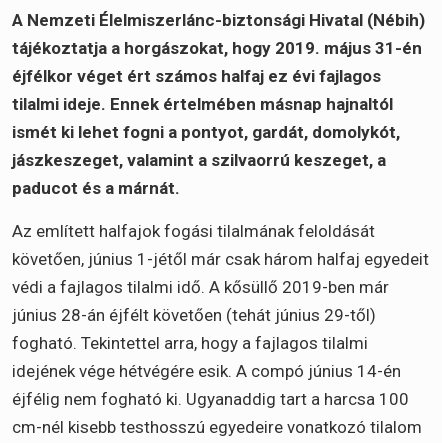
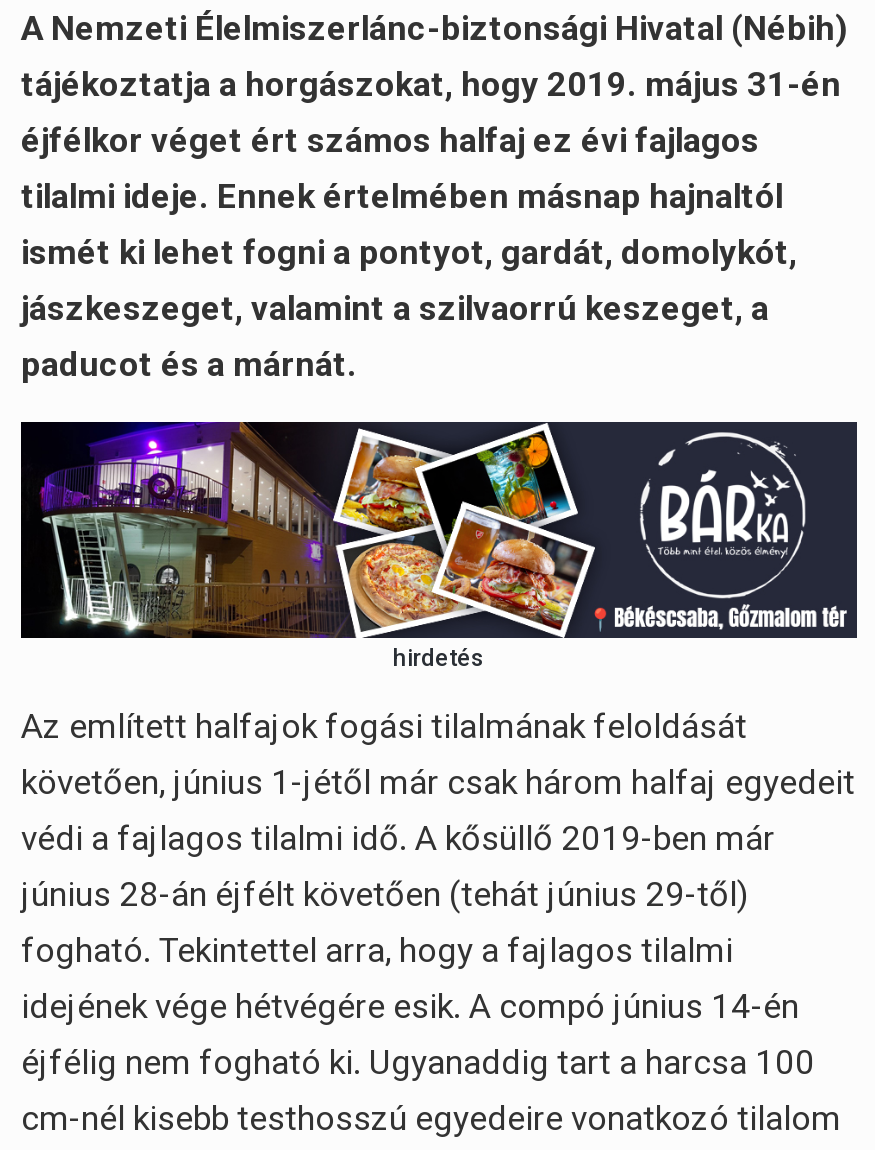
none -> [19,420,859,673] [image] | hirdetés

